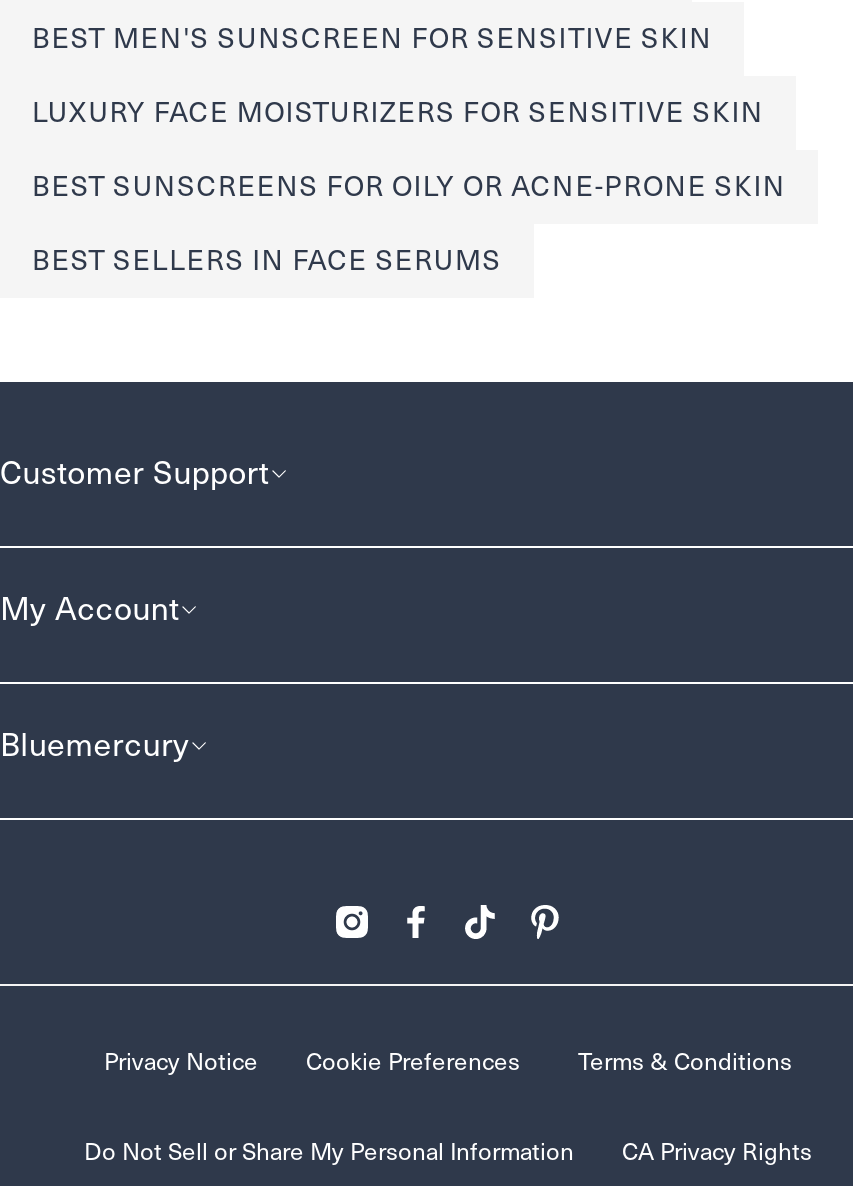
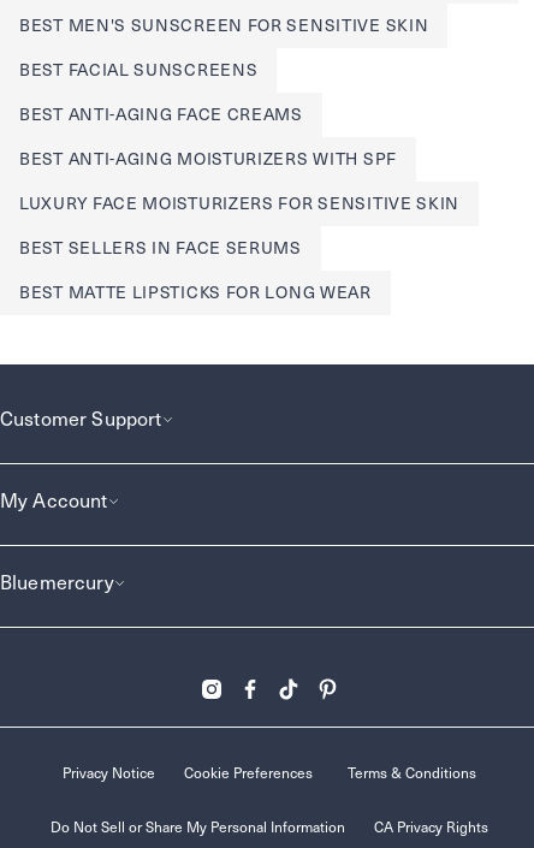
none -> [19,59,397,170] BEST FACIAL SUNSCREENS | BEST ANTI-AGING FACE CREAMS | BEST ANTI-AGING MOISTURIZERS WITH SPF
[32,168,786,204] BEST SUNSCREENS FOR OILY OR ACNE-PRONE SKIN -> none
none -> [19,281,371,303] BEST MATTE LIPSTICKS FOR LONG WEAR

